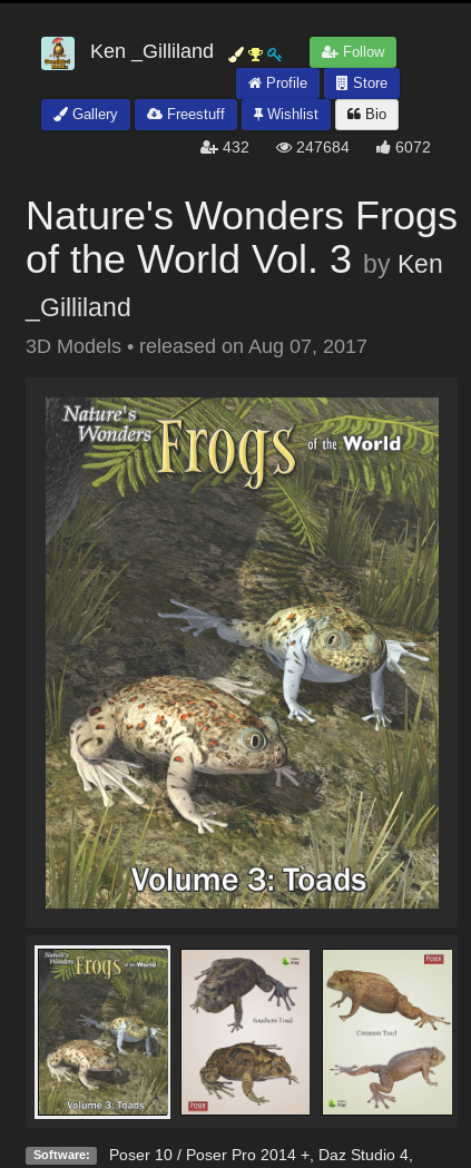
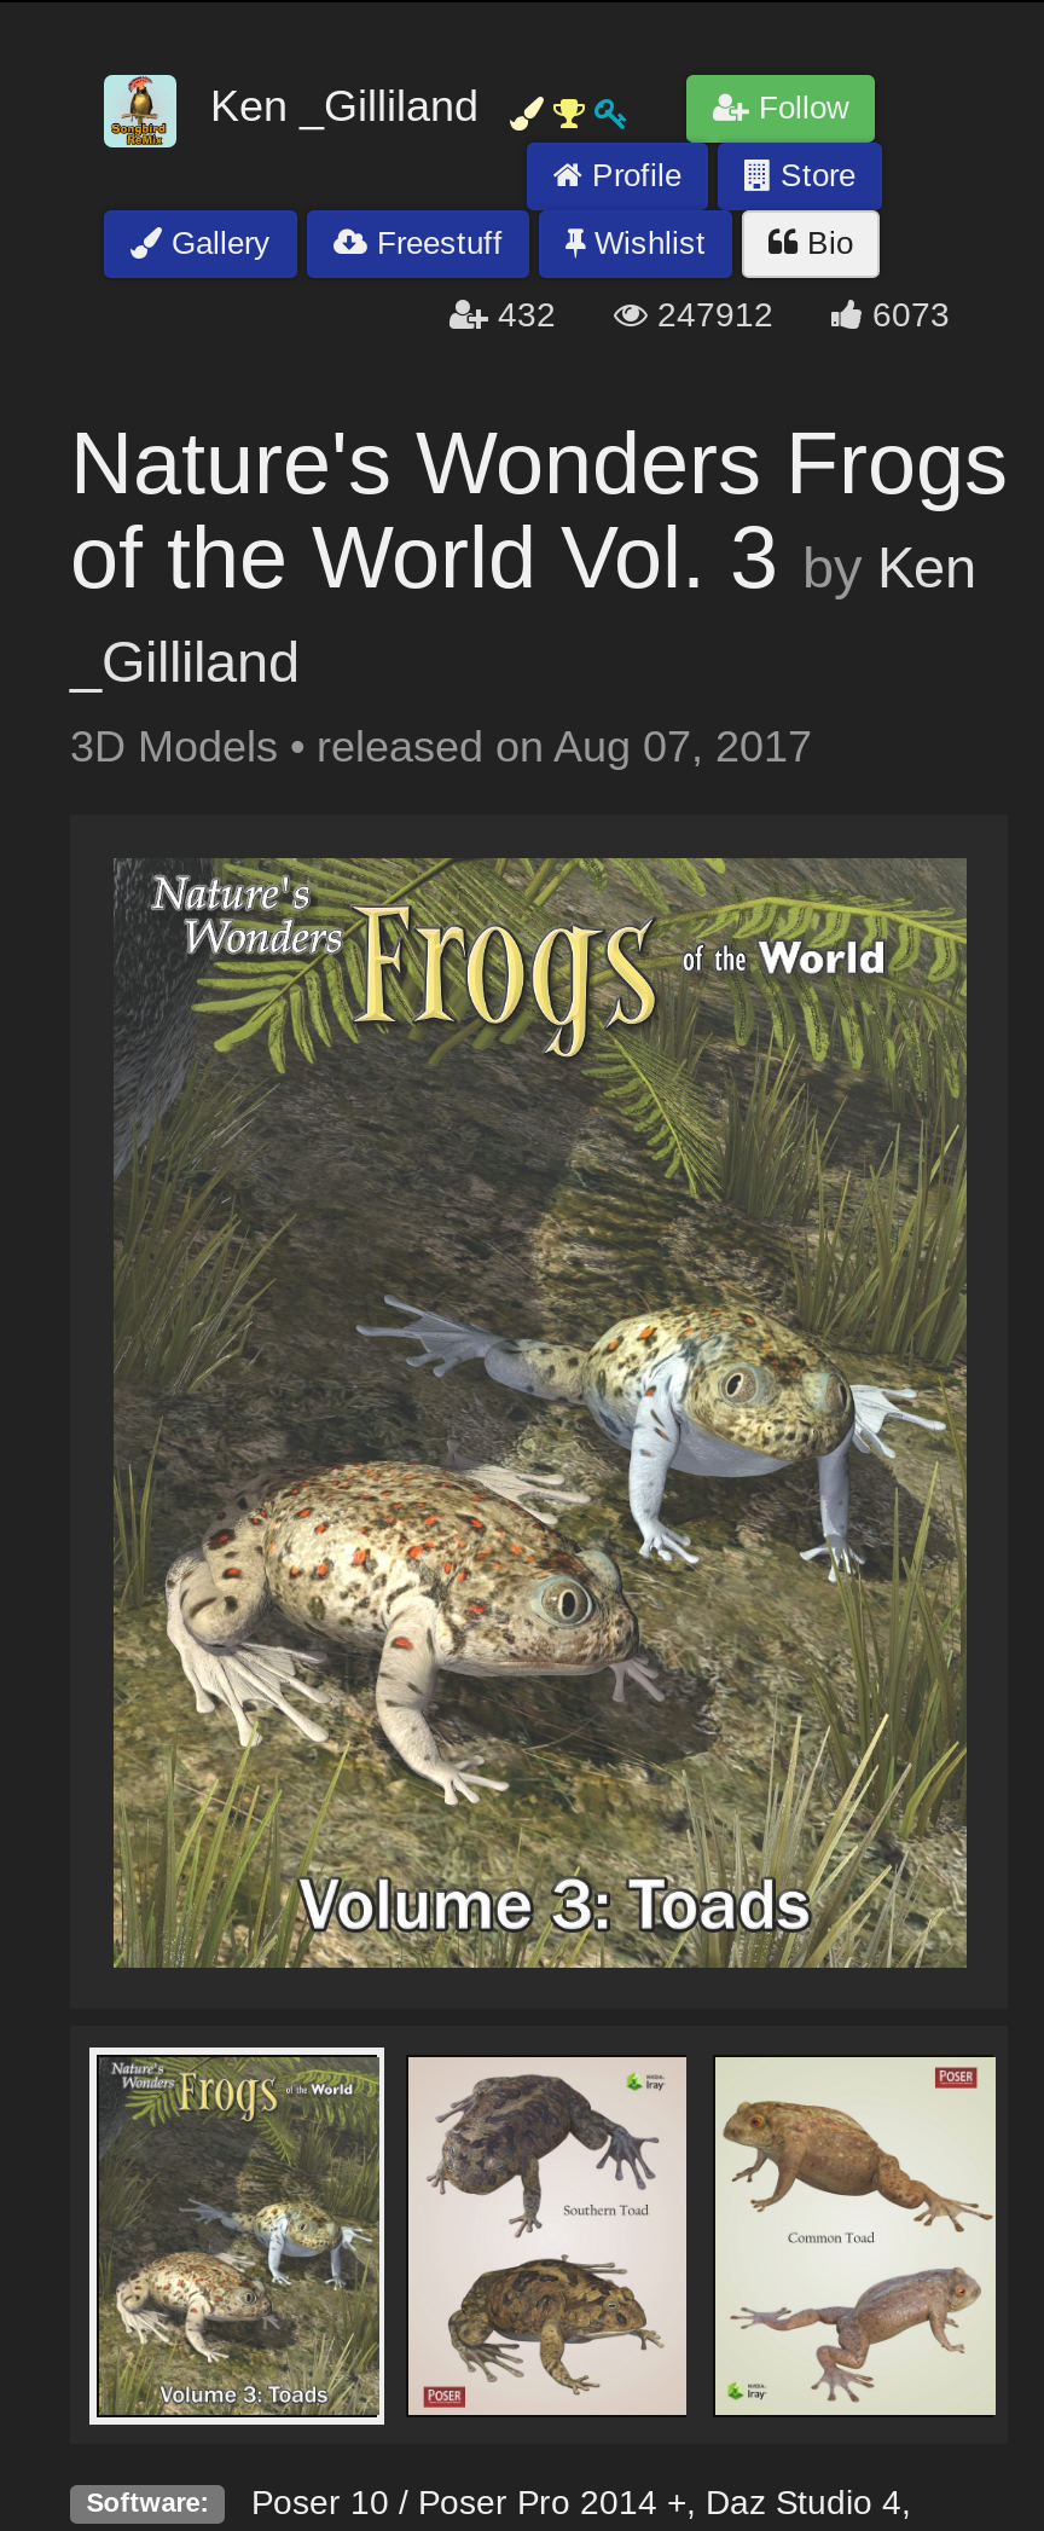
[292,138,350,156] 247684 -> [648,295,773,334] 247912
[391,138,431,156] 6072 -> [863,295,950,334] 6073

